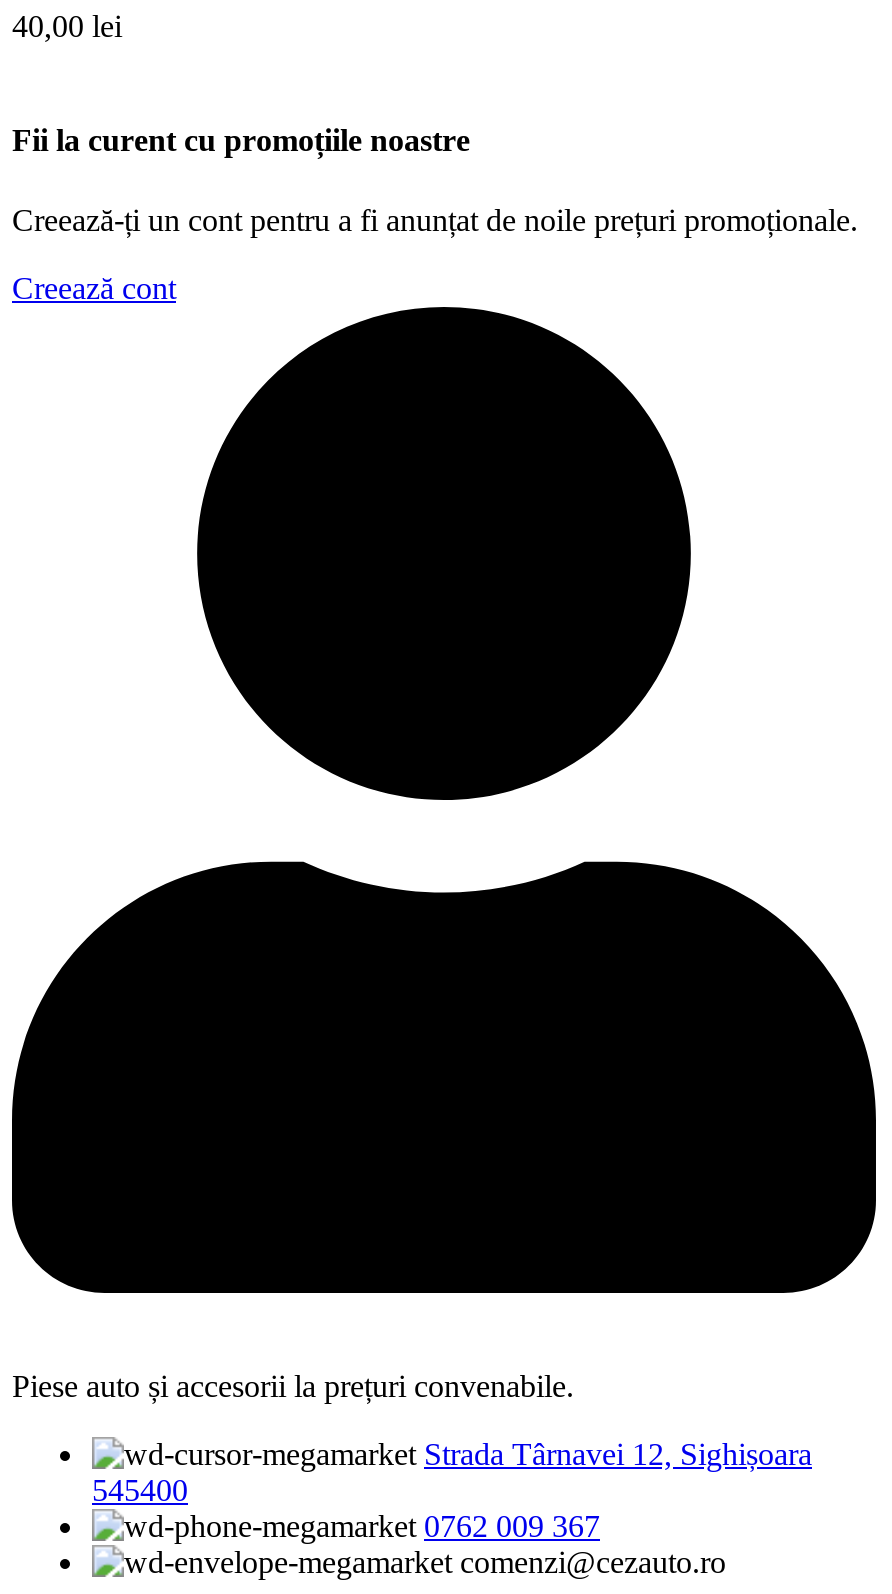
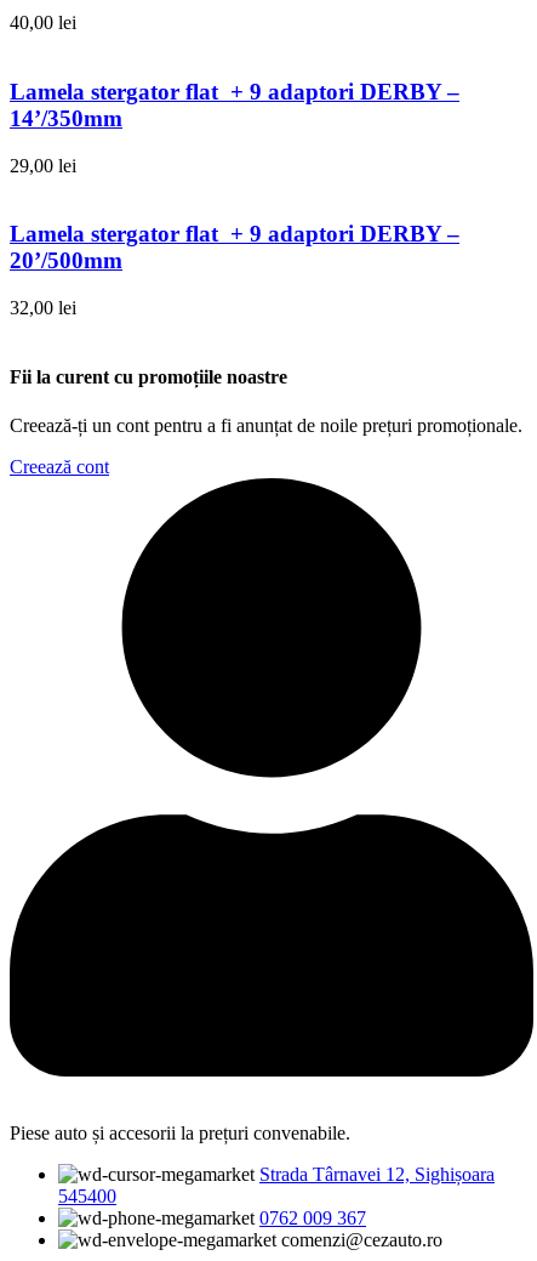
none -> [10,79,459,318] Lamela stergator flat + 9 adaptori DERBY – | 14’/350mm | 29,00 lei | Lamela stergator flat + 9 adaptori DERBY – | 20’/500mm | 32,00 lei

